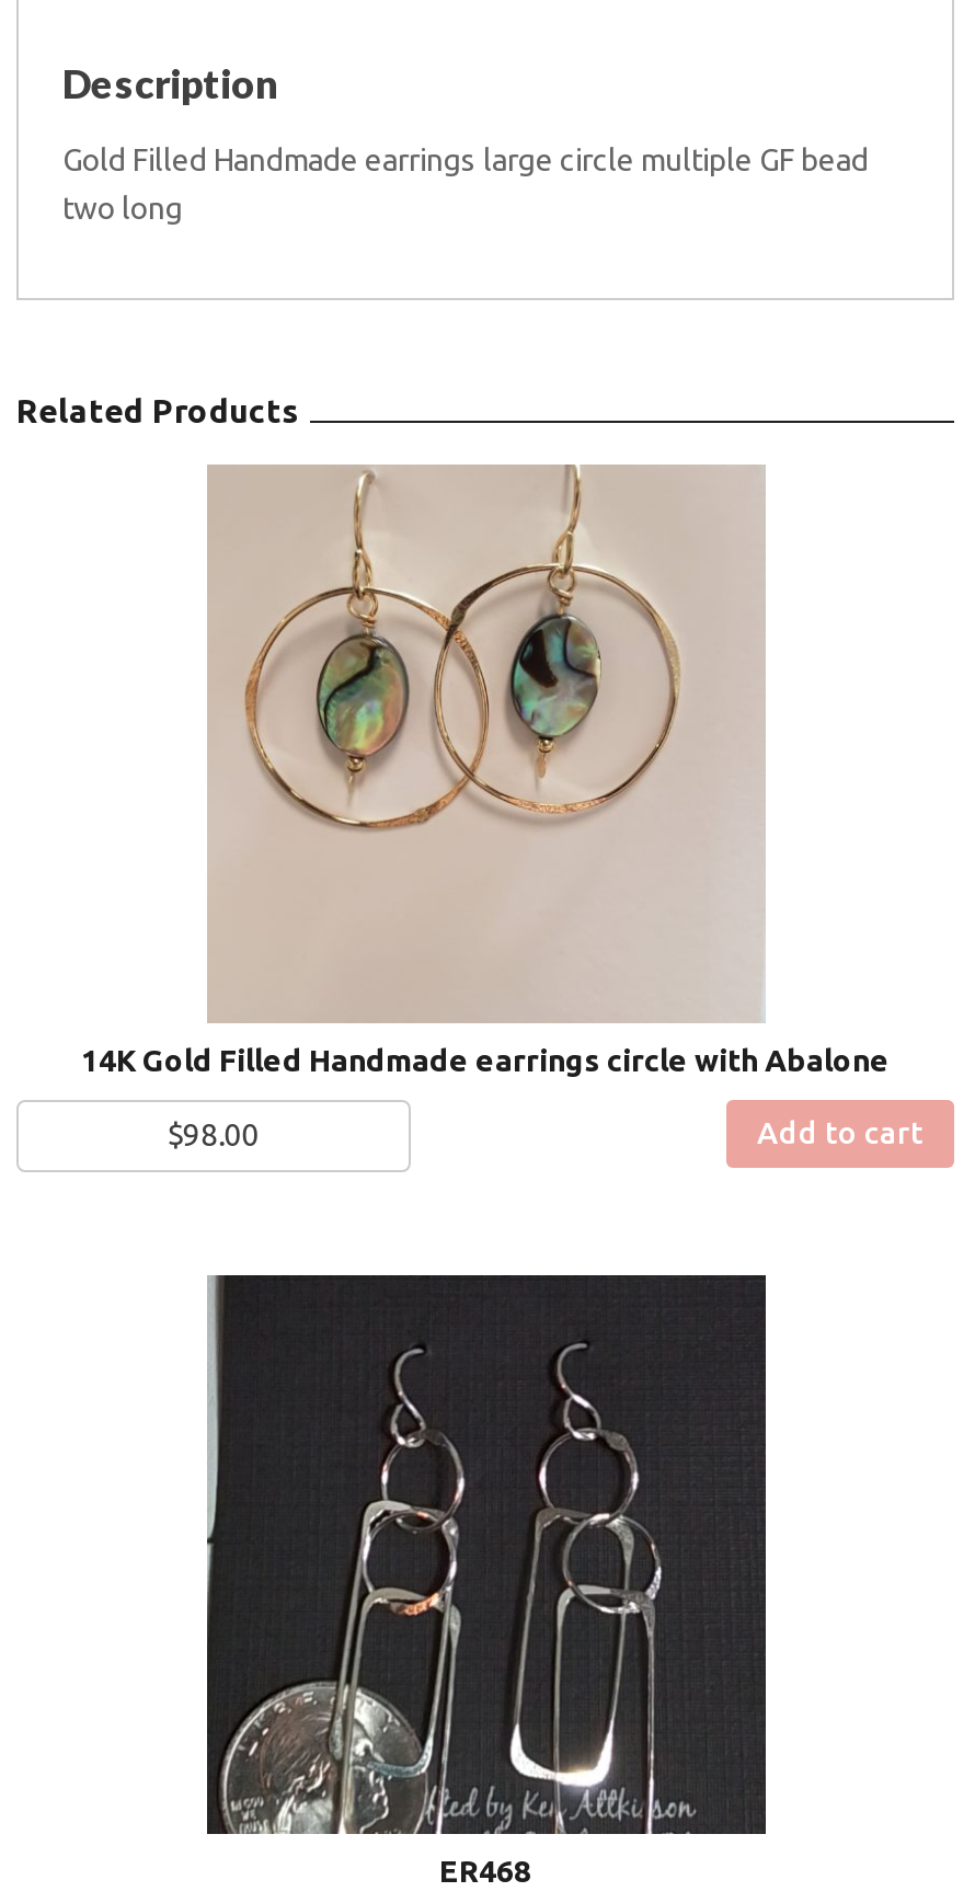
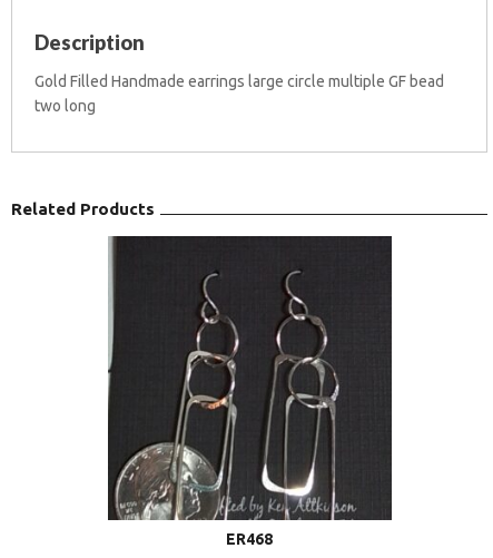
[81,465,924,1152] [image] | 14K Gold Filled Handmade earrings circle with Abalone | $98.00 | Add to cart -> none

